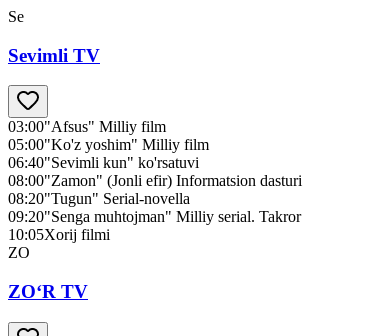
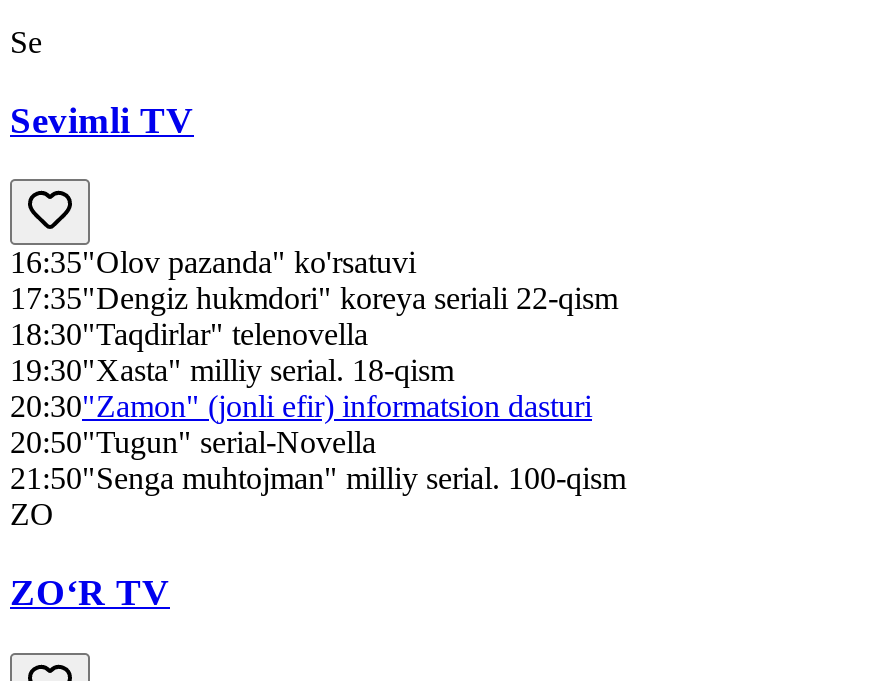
[8,118,302,243] 03:00"Afsus" Milliy film | 05:00"Ko'z yoshim" Milliy film | 06:40"Sevimli kun" ko'rsatuvi | 08:00"Zamon" (Jonli efir) Informatsion dasturi | 08:20"Tugun" Serial-novella | 09:20"Senga muhtojman" Milliy serial. Takror | 10:05Xorij filmi -> [10,246,626,496] 16:35"Olov pazanda" ko'rsatuvi | 17:35"Dengiz hukmdori" koreya seriali 22-qism | 18:30"Taqdirlar" telenovella | 19:30"Xasta" milliy serial. 18-qism | 20:30"Zamon" (jonli efir) informatsion dasturi | 20:50"Tugun" serial-Novella | 21:50"Senga muhtojman" milliy serial. 100-qism

